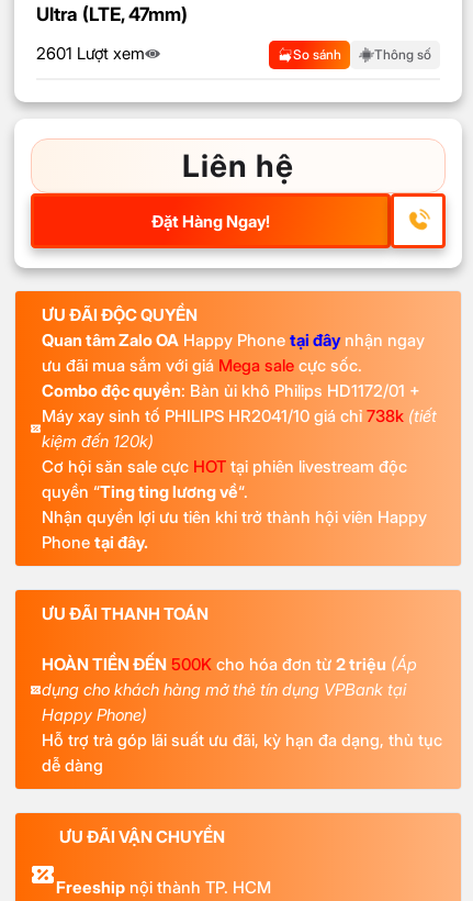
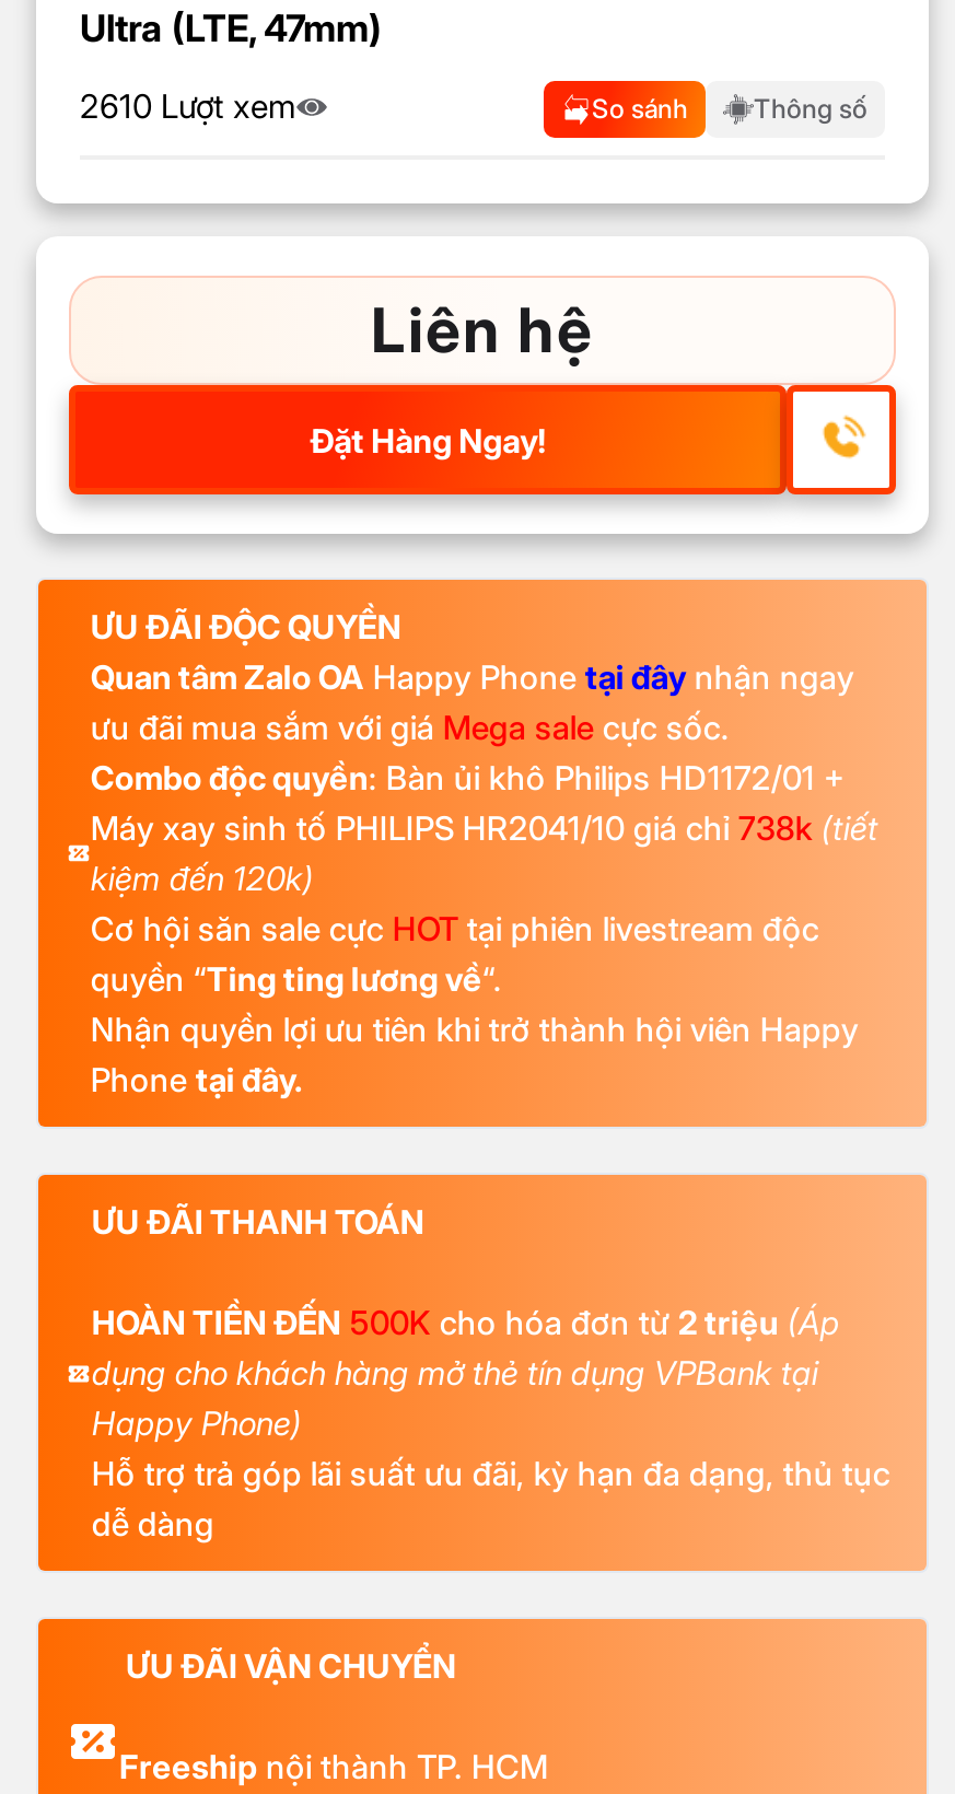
[36,43,145,64] 2601 Lượt xem -> [80,86,296,128] 2610 Lượt xem

